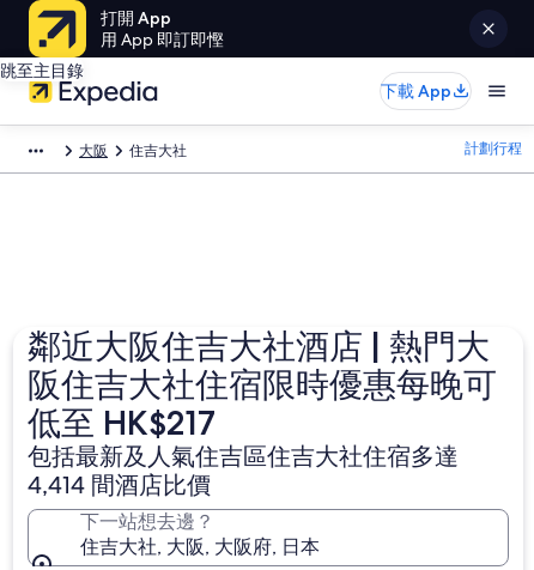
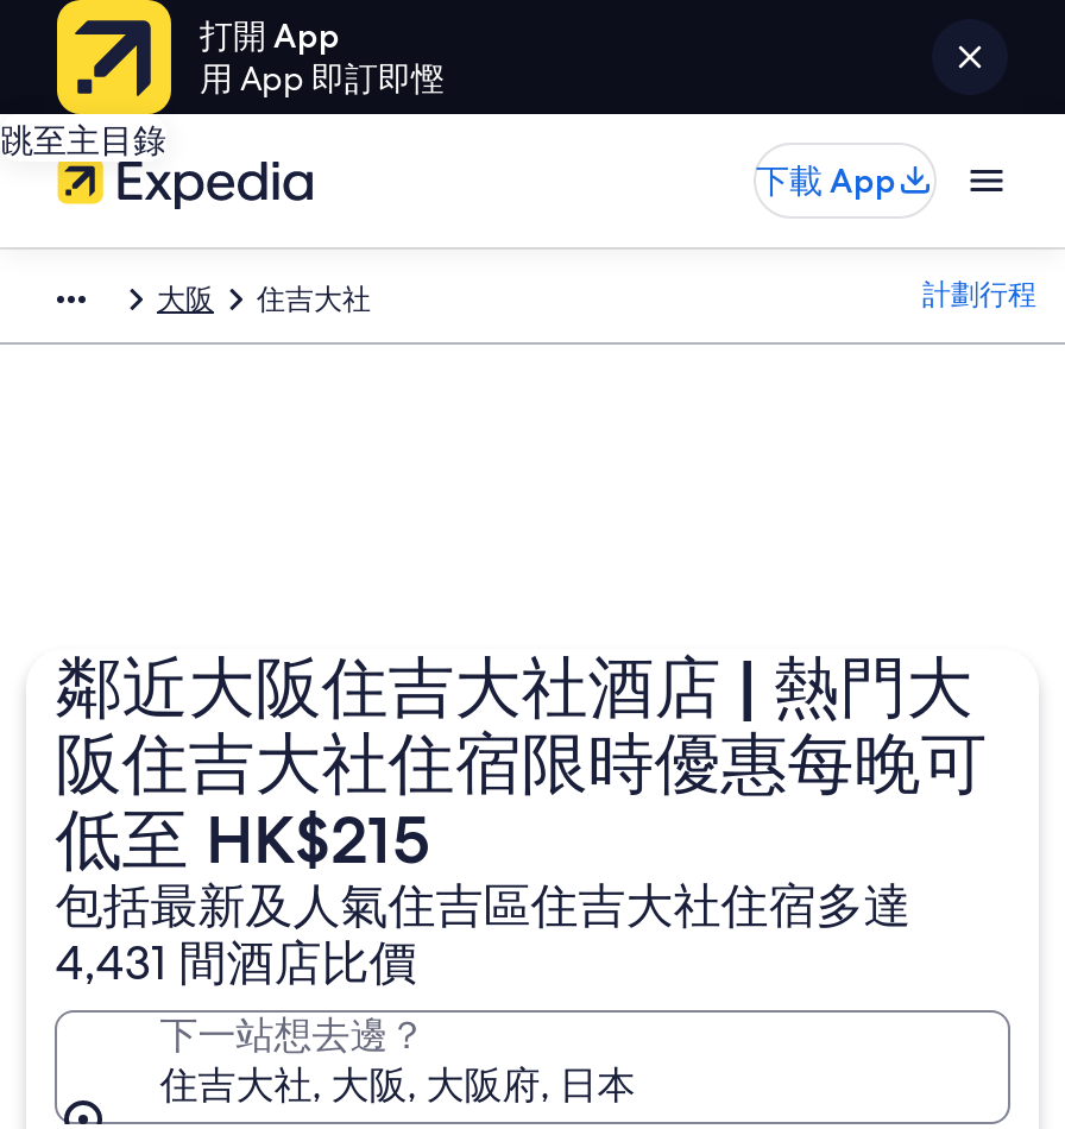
[28,402,216,443] 低至 HK$217 -> [55,799,431,879] 低至 HK$215
[28,469,211,501] 4,414 間酒店比價 -> [55,932,416,994] 4,431 間酒店比價

